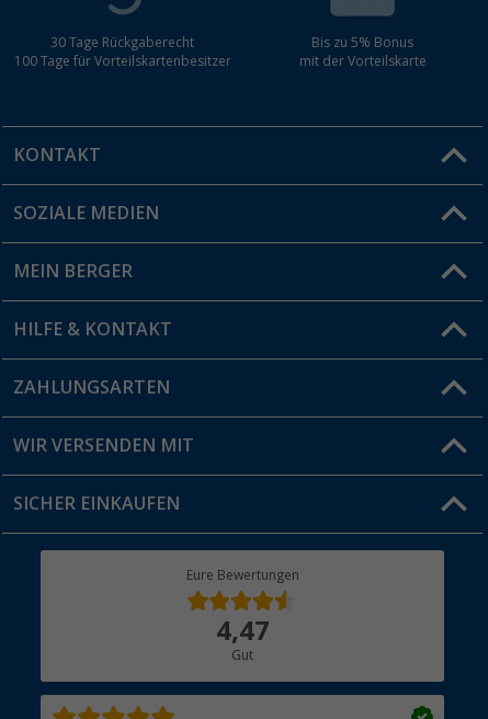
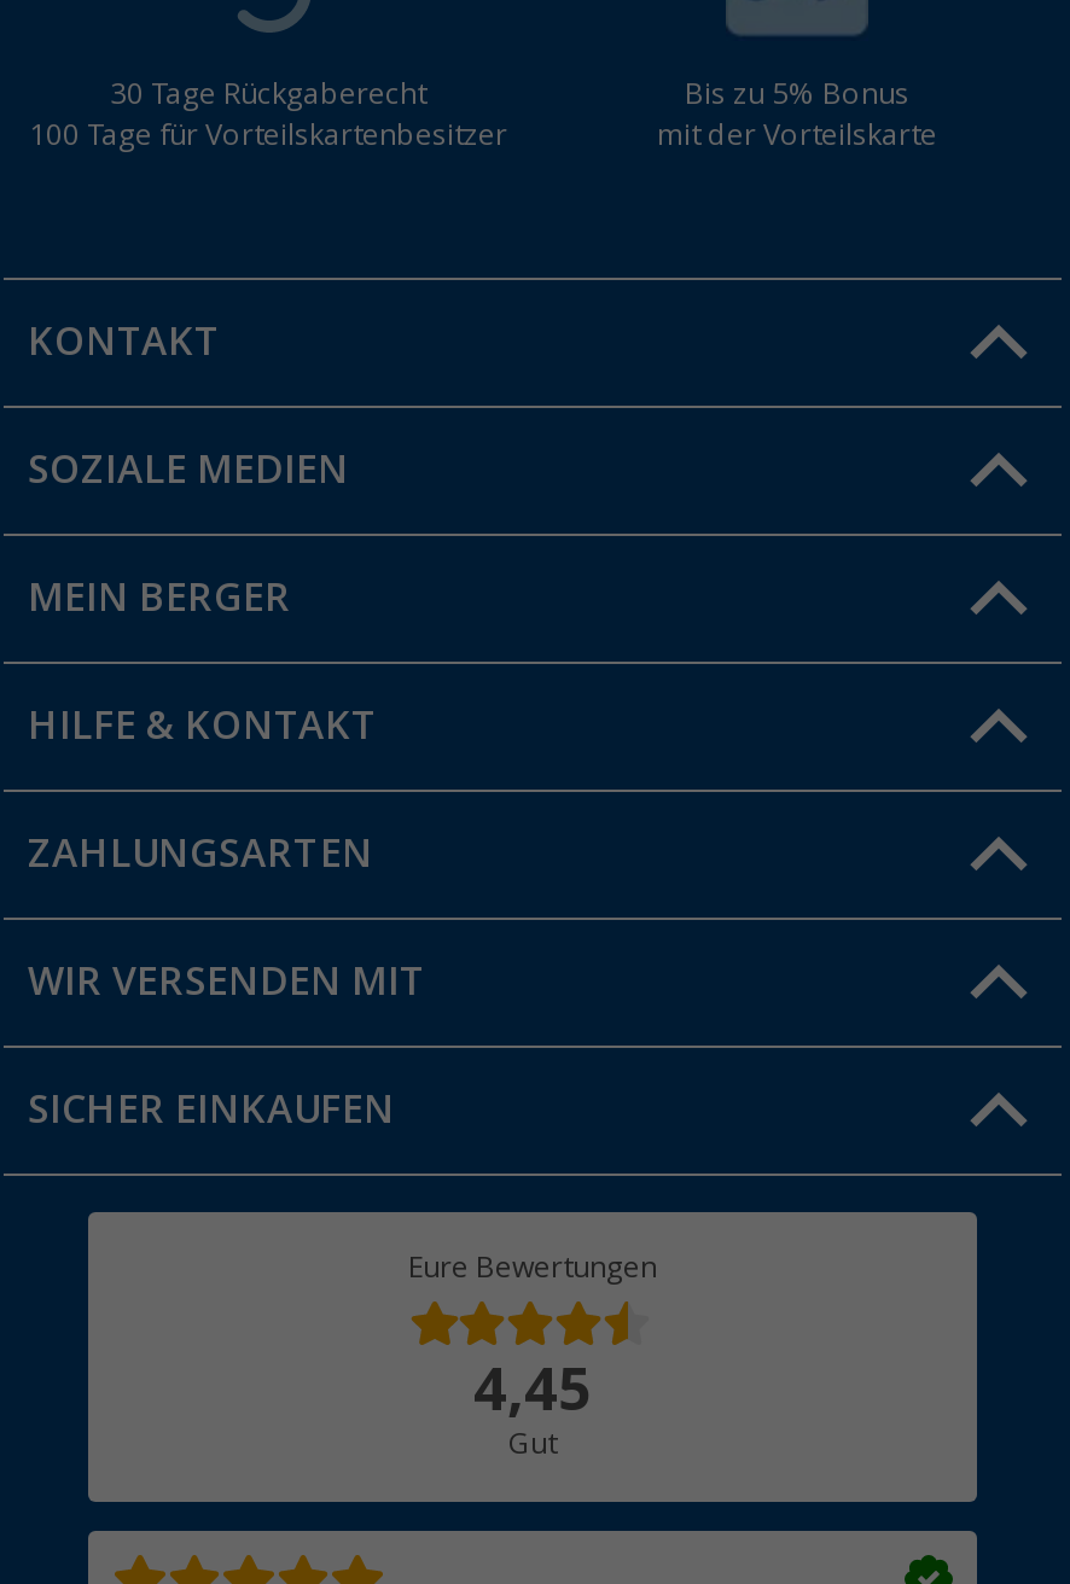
[215,616,269,647] 4,47 -> [473,1358,592,1426] 4,45

